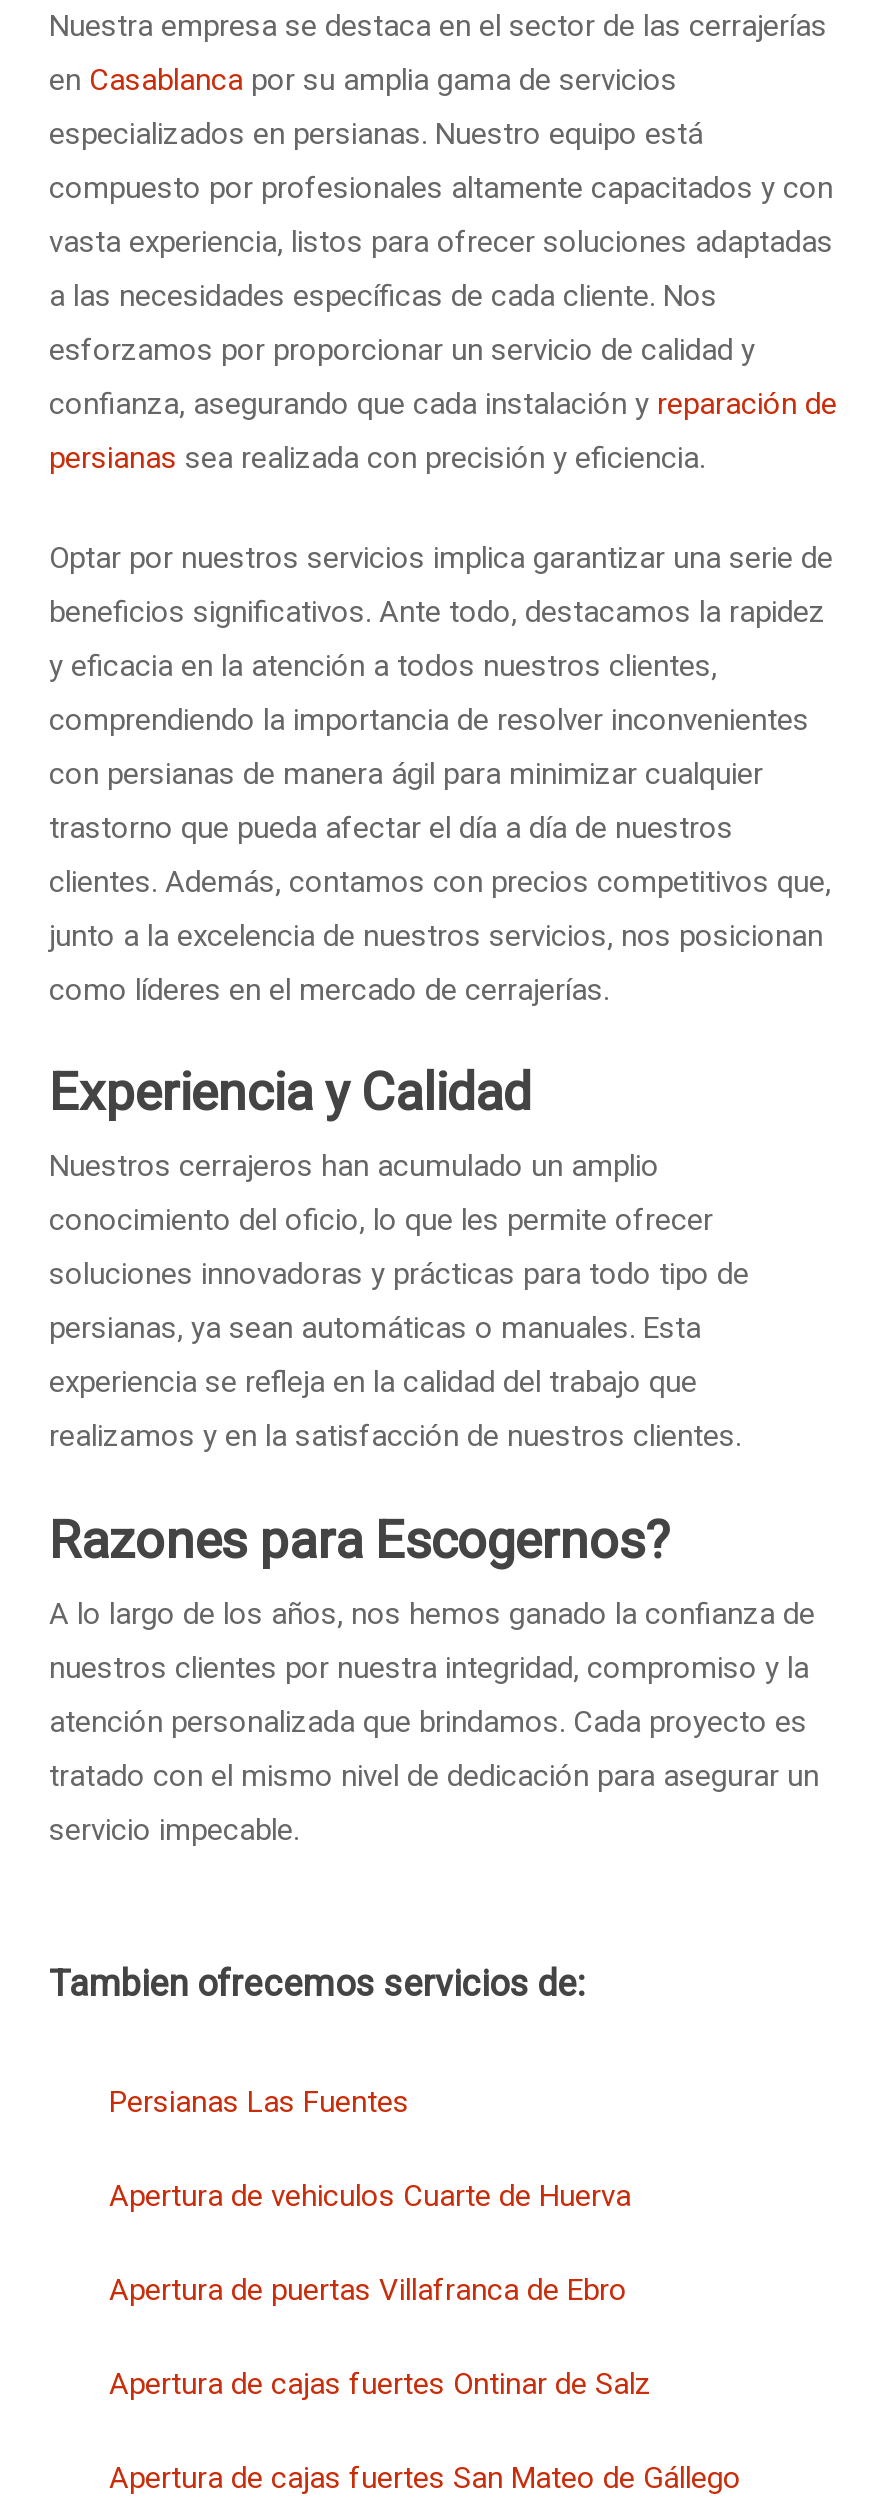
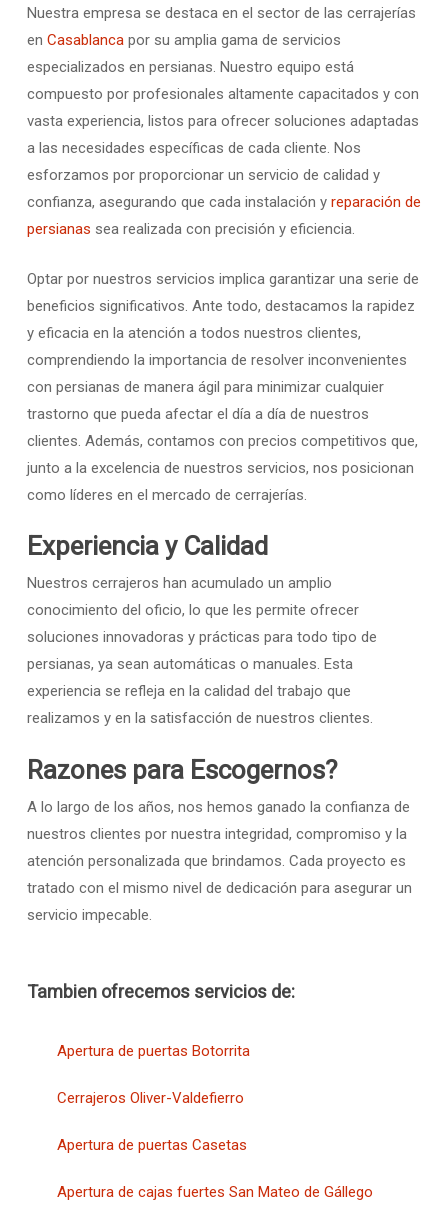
[109,2084,651,2402] Persianas Las Fuentes | Apertura de vehiculos Cuarte de Huerva | Apertura de puertas Villafranca de Ebro | Apertura de cajas fuertes Ontinar de Salz -> [57,1042,250,1154] Apertura de puertas Botorrita | Cerrajeros Oliver-Valdefierro | Apertura de puertas Casetas

